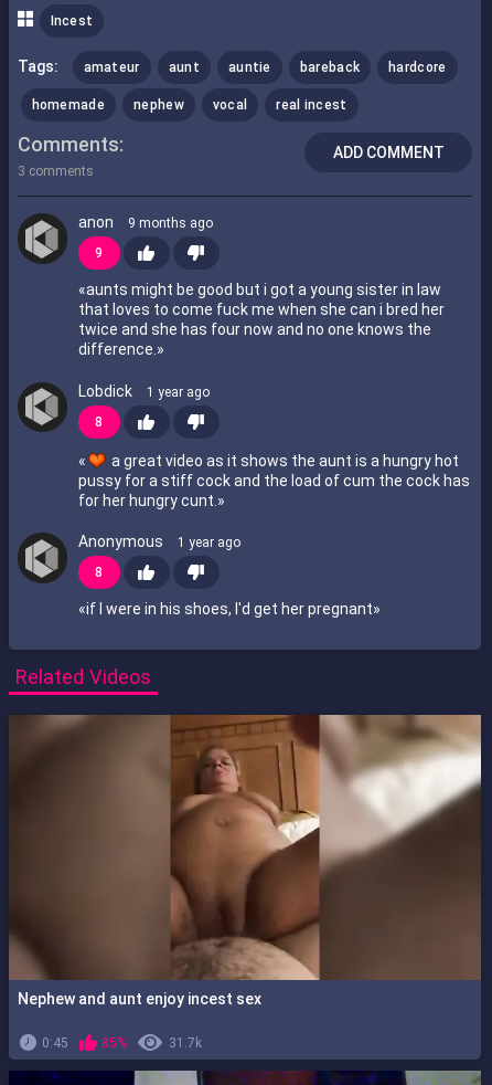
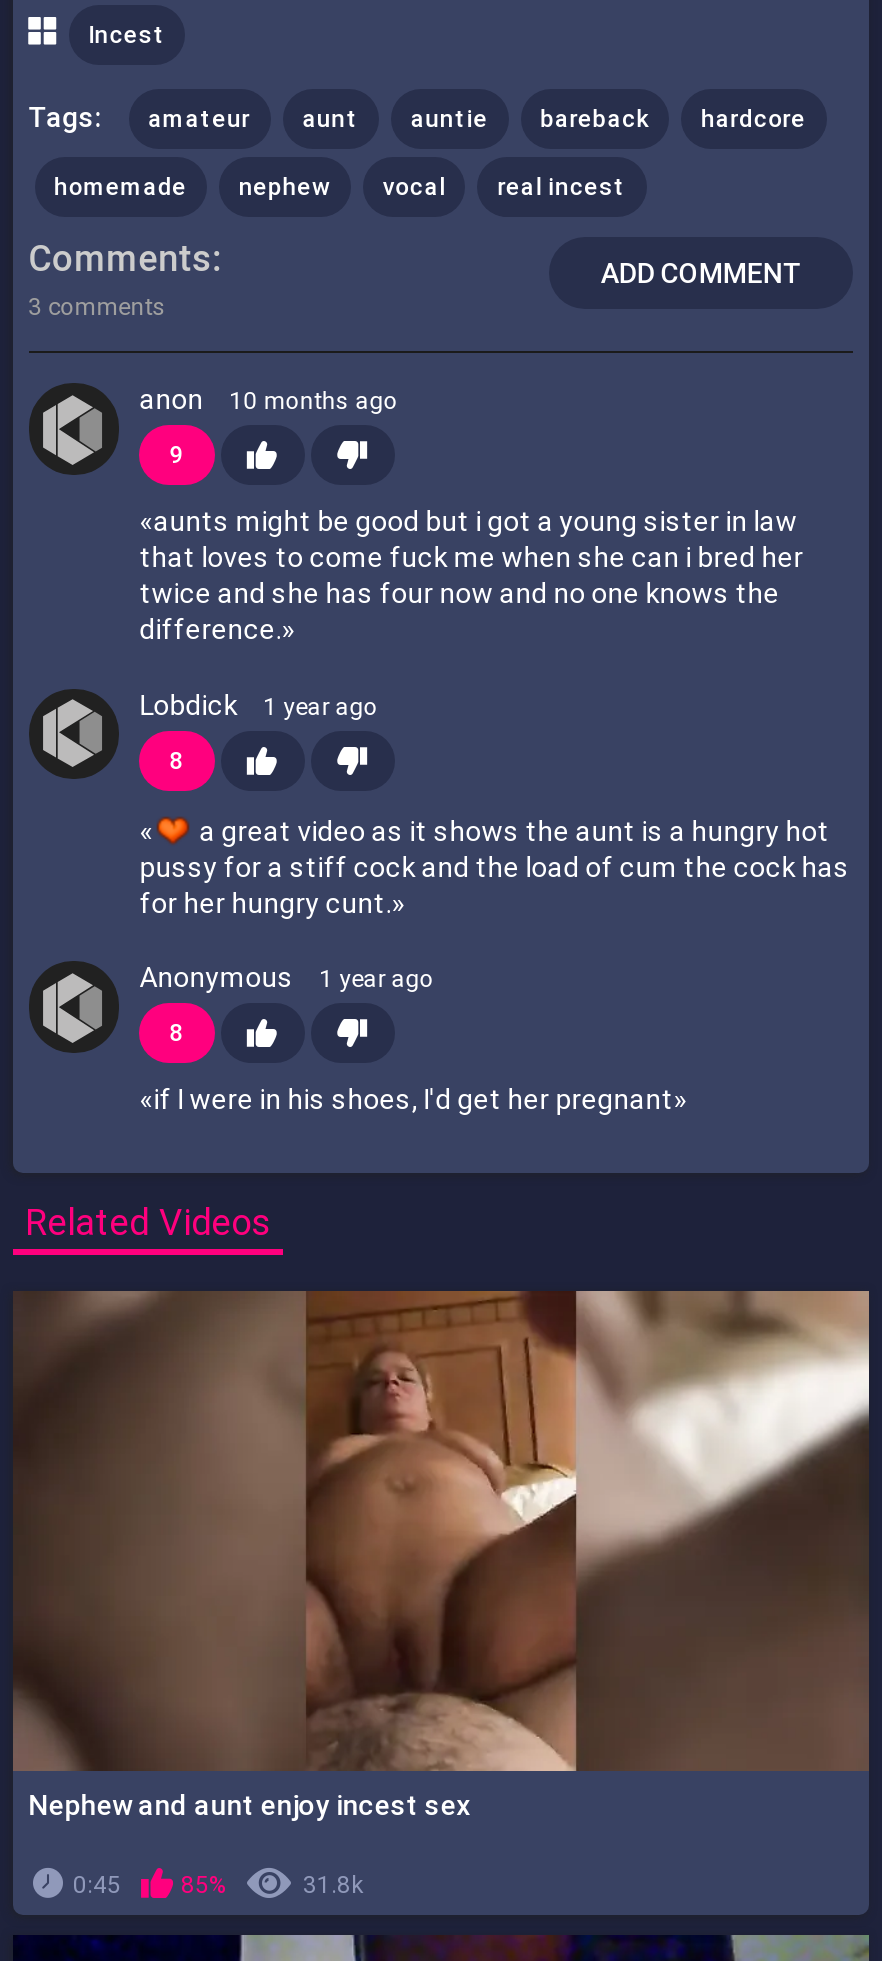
[79,213,213,231] anon 9 months ago -> [139,383,397,415] anon 10 months ago
[169,1036,202,1051] 31.7k -> [303,1872,363,1900] 31.8k

